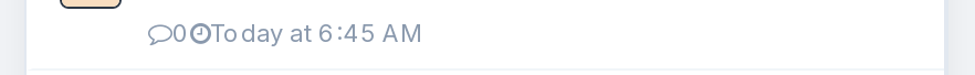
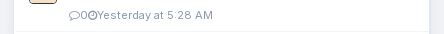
[210,18,422,49] Today at 6:45 AM -> [97,8,213,22] Yesterday at 5:28 AM

